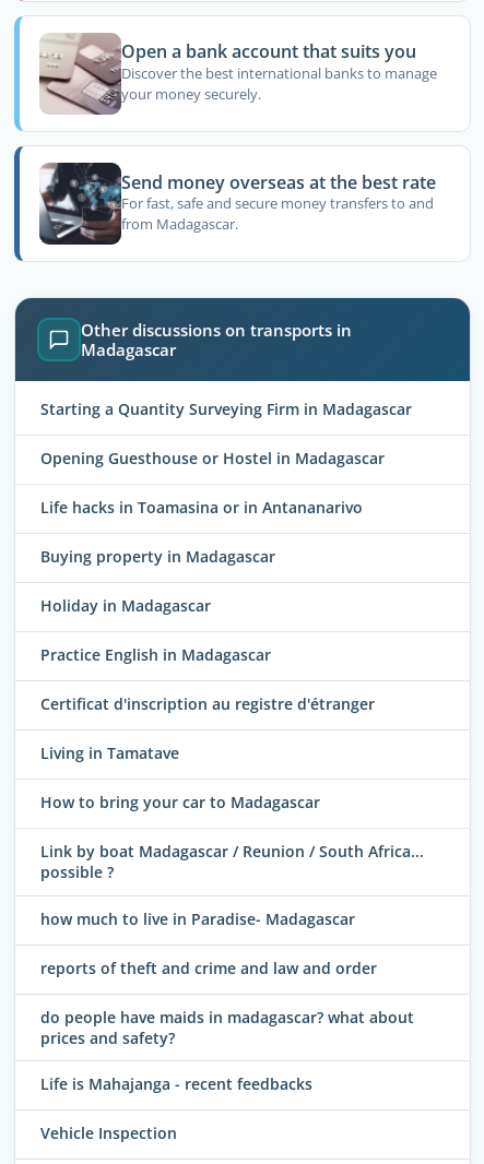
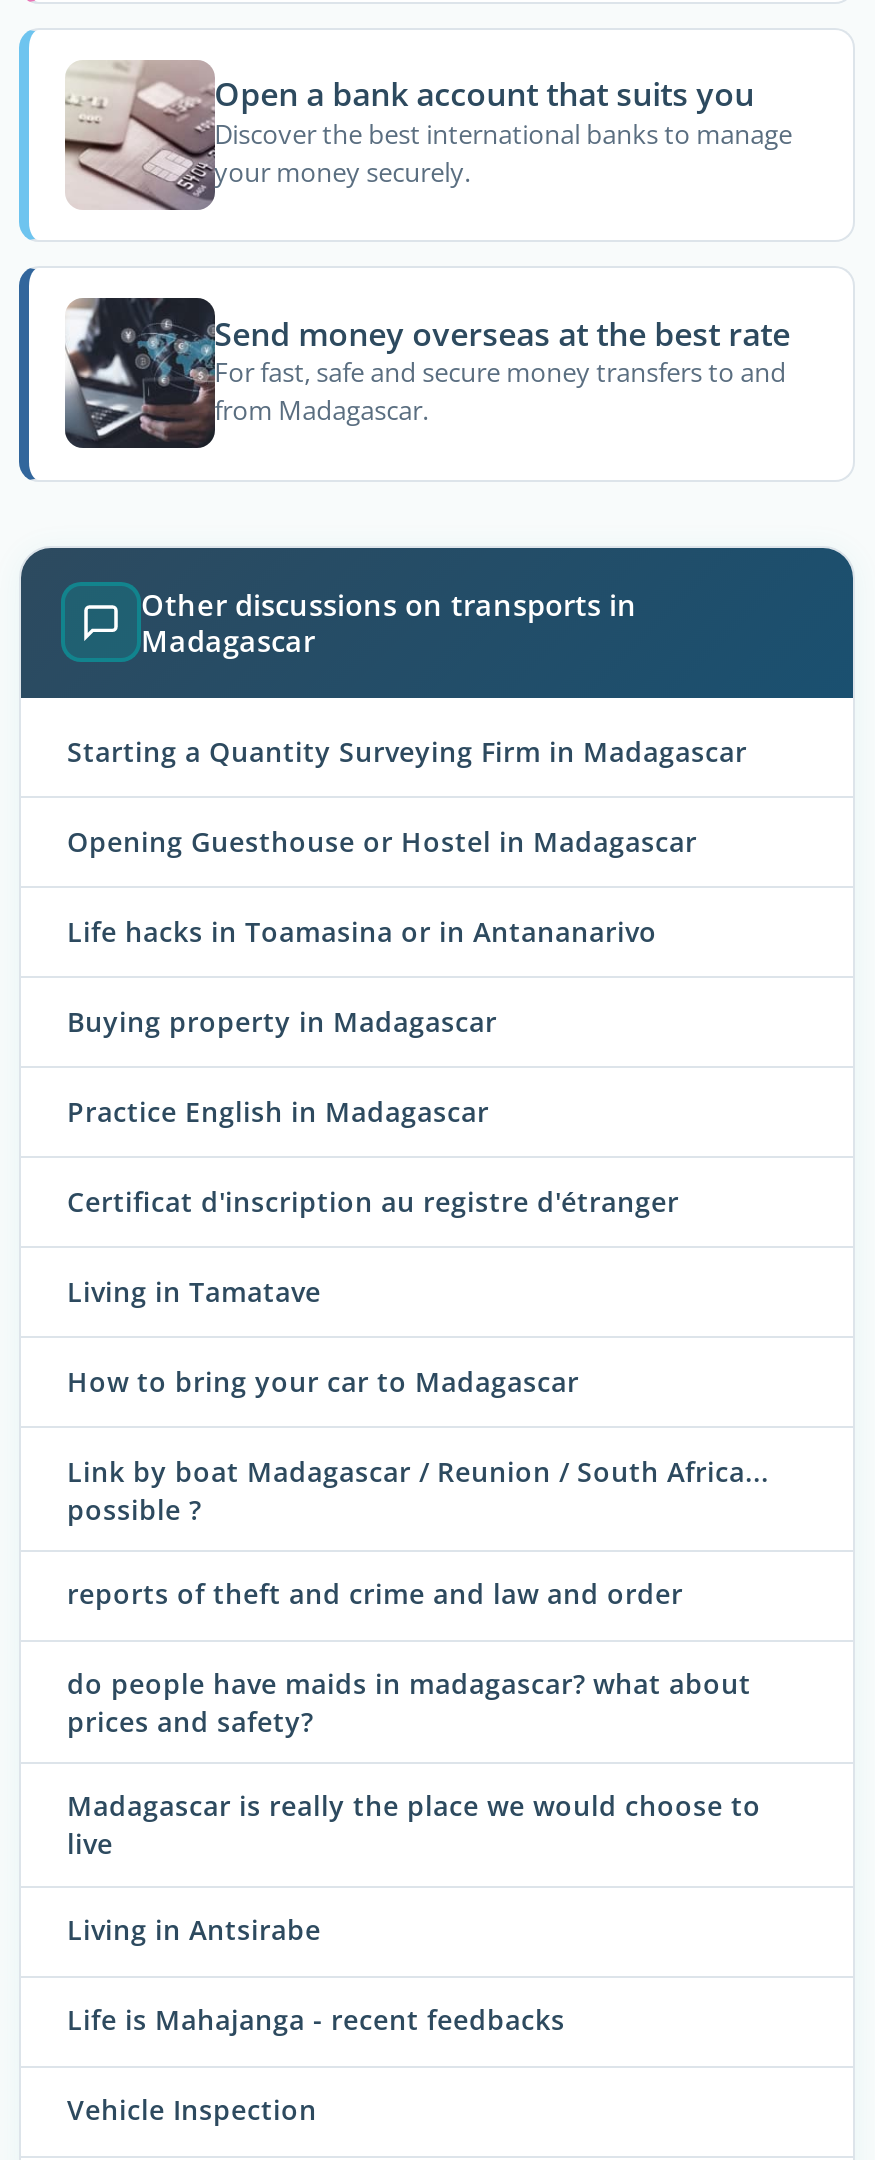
[40,596,211,616] Holiday in Madagascar -> none
moved [40,645,424,883] -> [67,1091,769,1527]: Practice English in Madagascar | Certificat d'inscription au registre d'étranger | Living in Tamatave | How to bring your car to Madagascar | Link by boat Madagascar / Reunion / South Africa... | possible ?
[40,908,355,929] how much to live in Paradise- Madagascar -> none
moved [40,957,414,1048] -> [67,1574,751,1740]: reports of theft and crime and law and order | do people have maids in madagascar? what about | prices and safety?
none -> [67,1786,761,1947] Madagascar is really the place we would choose to | live | Living in Antsirabe

